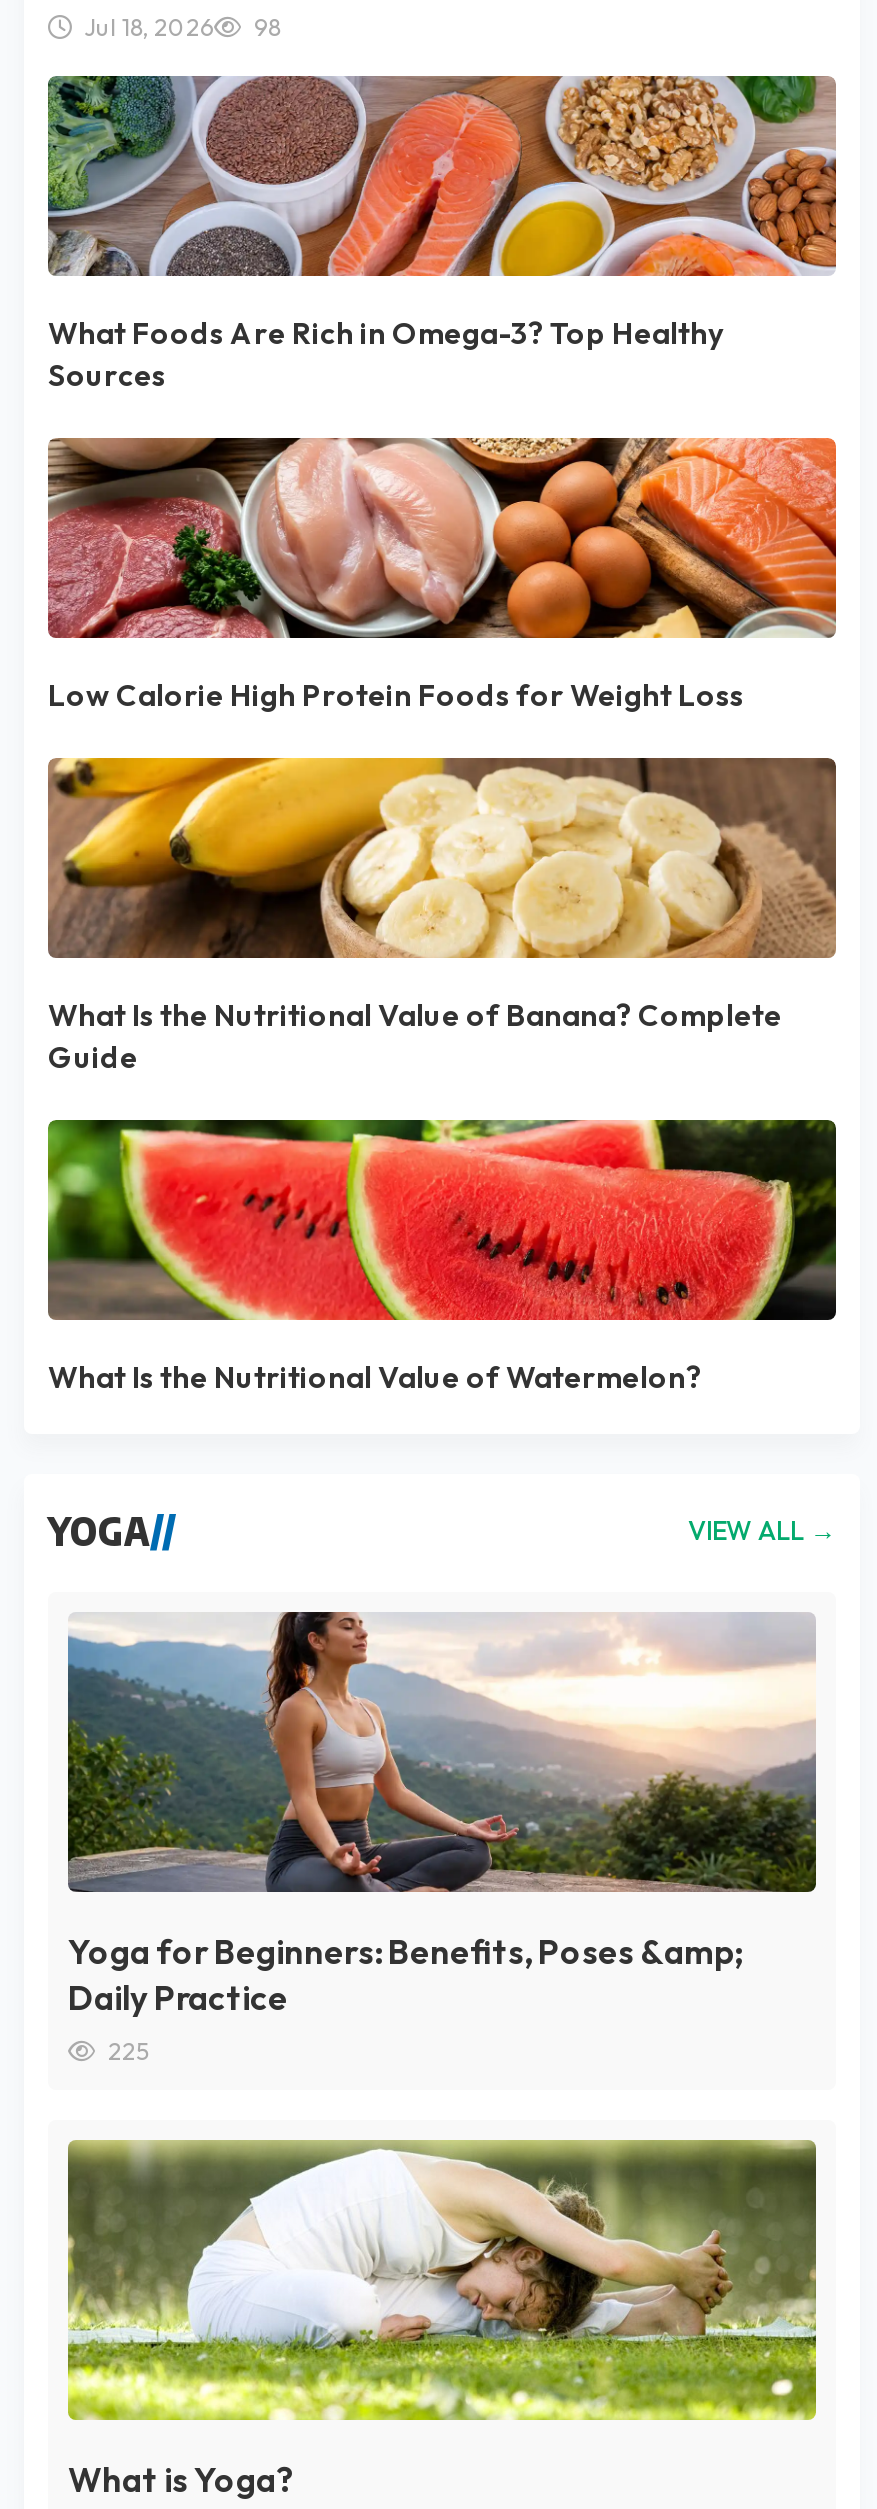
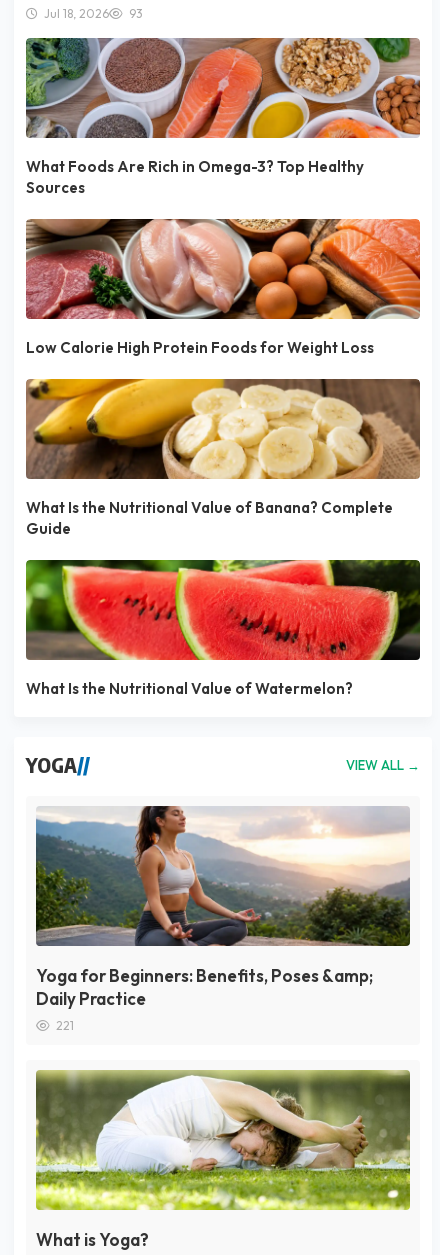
[78,11,280,41] Jul 18, 2026 98 -> [41,6,143,21] Jul 18, 2026 93
[102,2035,148,2065] 225 -> [53,1018,74,1033] 221

